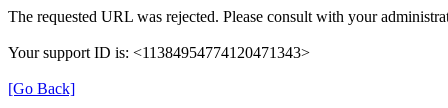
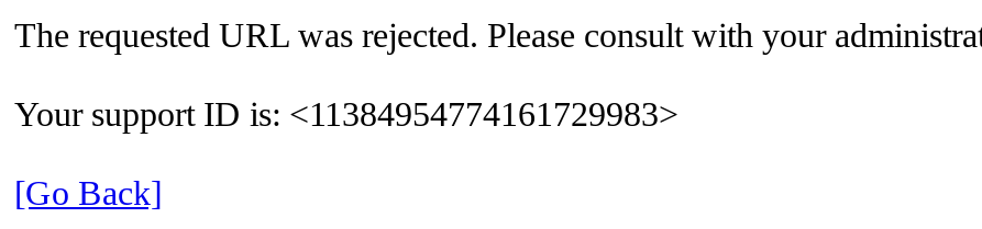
[8,44,310,61] Your support ID is: <11384954774120471343> -> [14,95,678,133] Your support ID is: <11384954774161729983>

